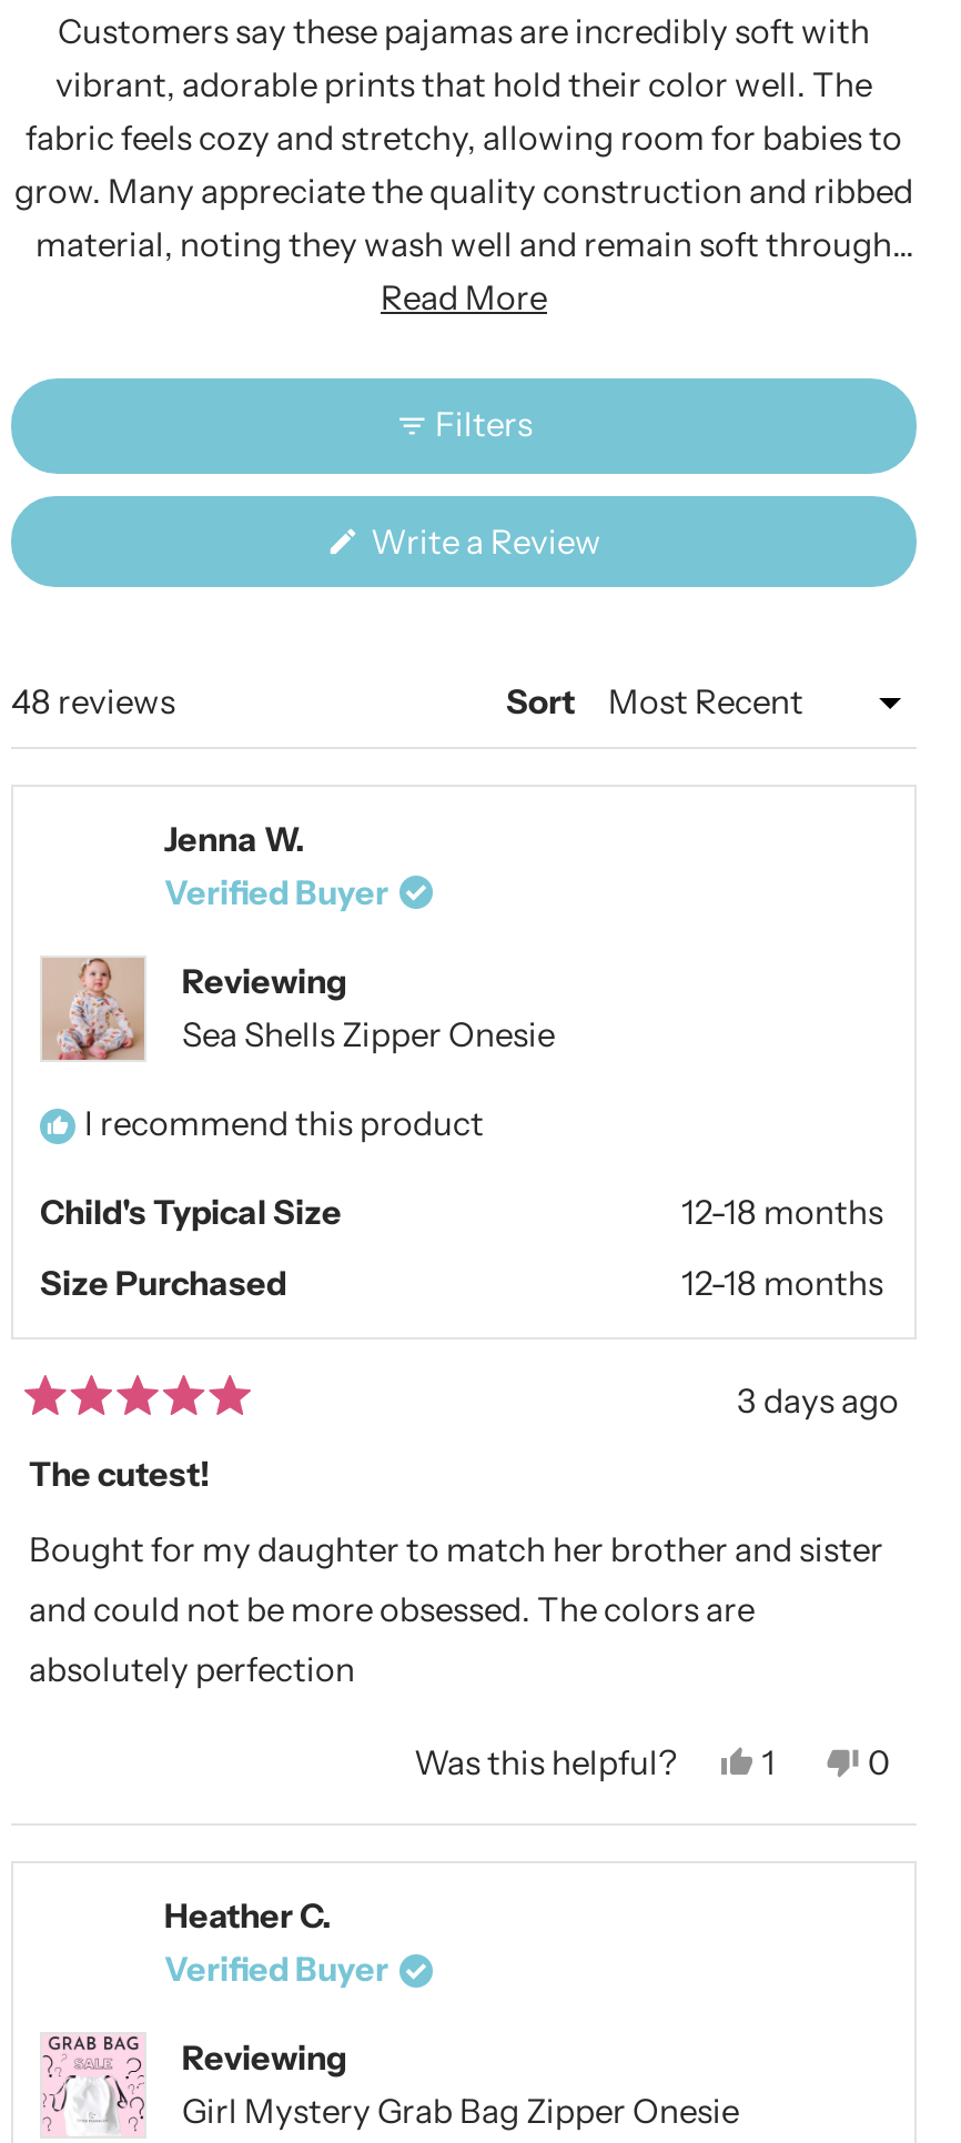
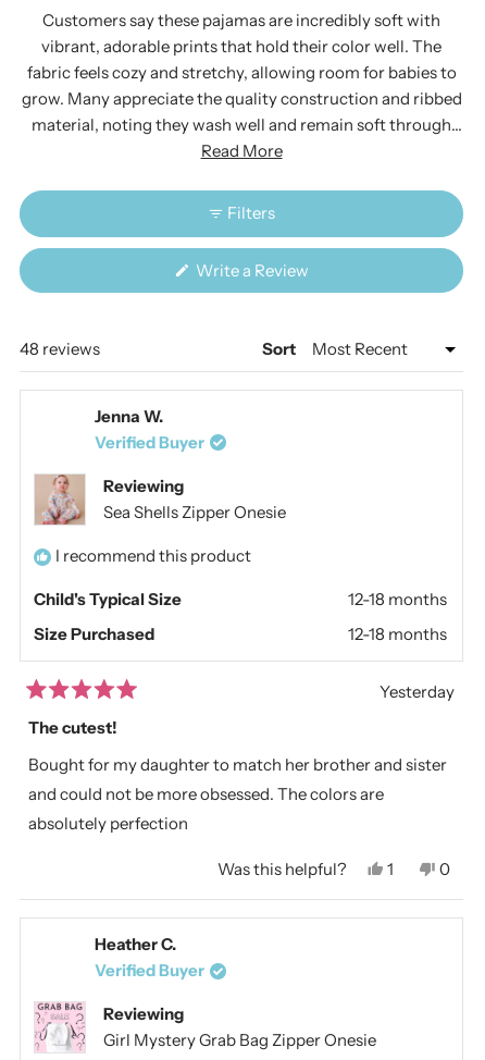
[737,1380,899,1422] 3 days ago -> [380,681,455,702] Yesterday

